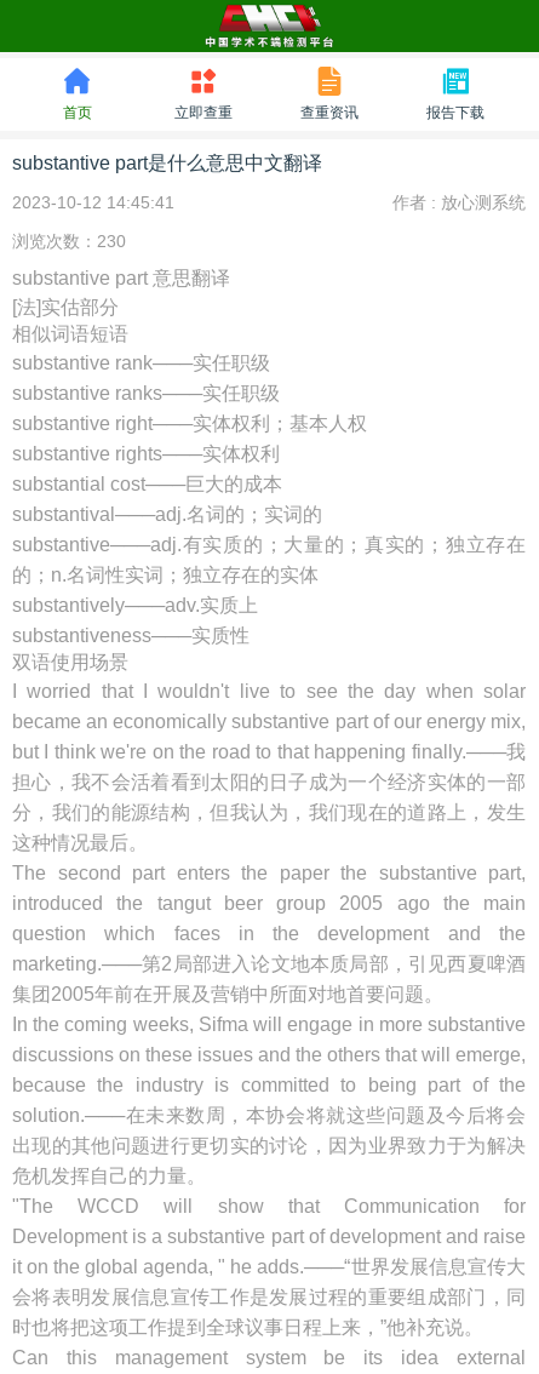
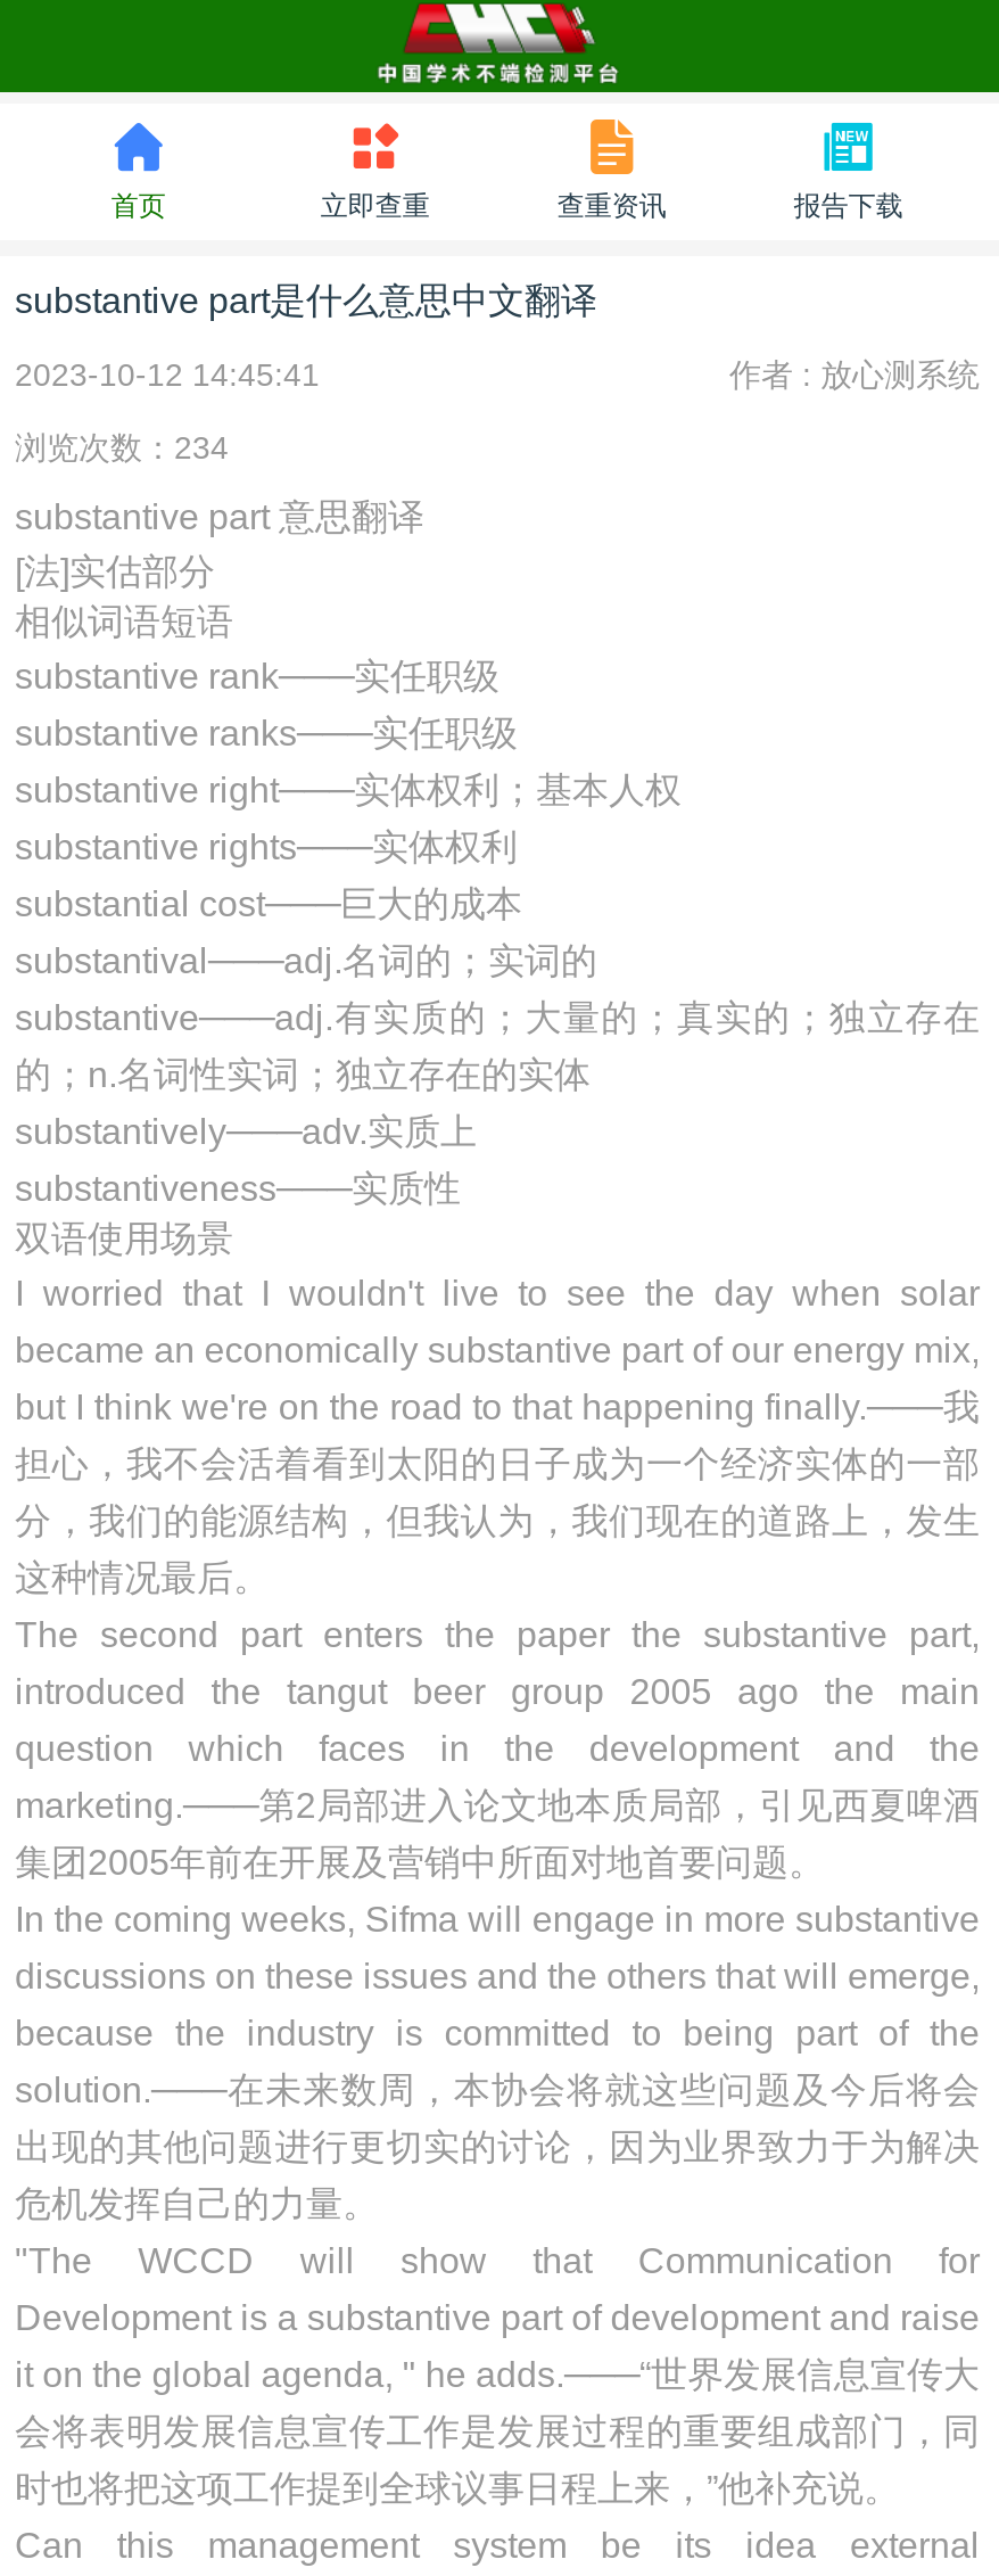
[12,231,126,251] 浏览次数：230 -> [15,429,229,466] 浏览次数：234

